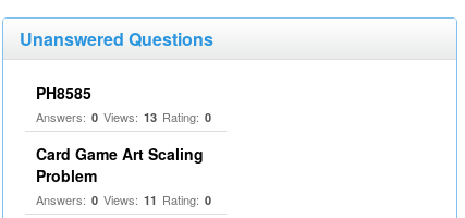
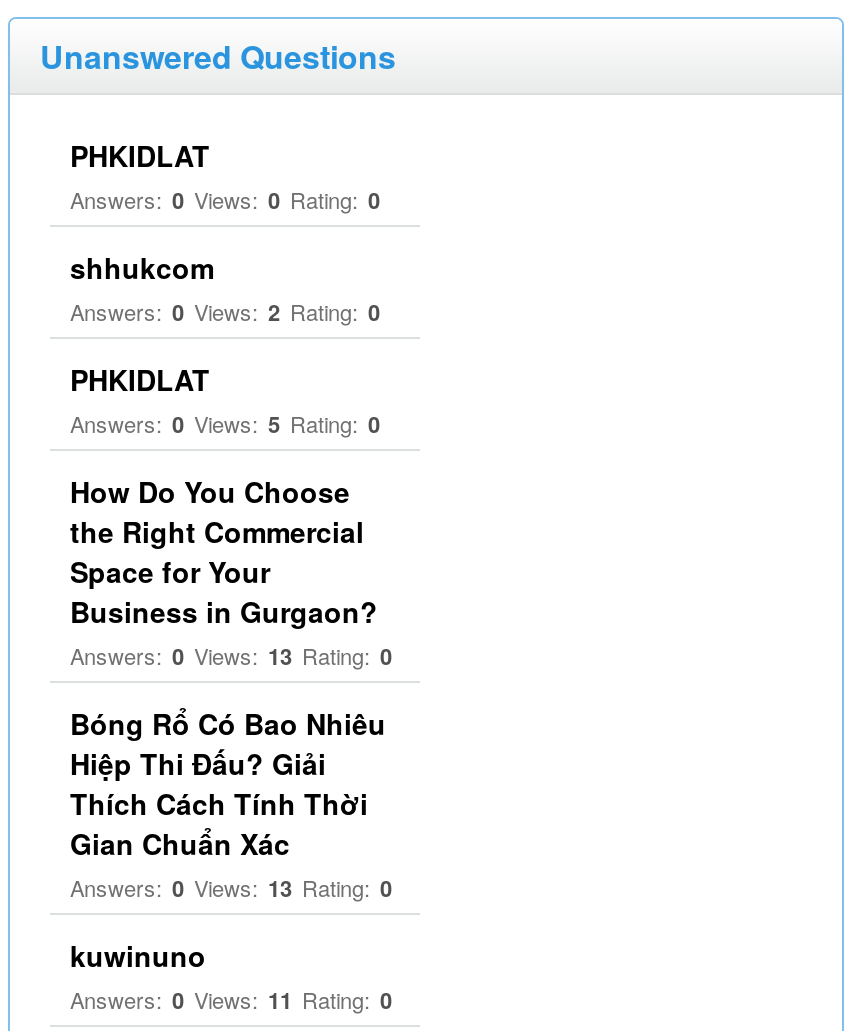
[36,82,91,104] PH8585 -> [70,135,380,631] PHKIDLAT | Answers: 0 Views: 0 Rating: 0 | shhukcom | Answers: 0 Views: 2 Rating: 0 | PHKIDLAT | Answers: 0 Views: 5 Rating: 0 | How Do You Choose | the Right Commercial | Space for Your | Business in Gurgaon?
[36,143,204,186] Card Game Art Scaling | Problem -> [70,703,392,975] Bóng Rổ Có Bao Nhiêu | Hiệp Thi Đấu? Giải | Thích Cách Tính Thời | Gian Chuẩn Xác | Answers: 0 Views: 13 Rating: 0 | kuwinuno

